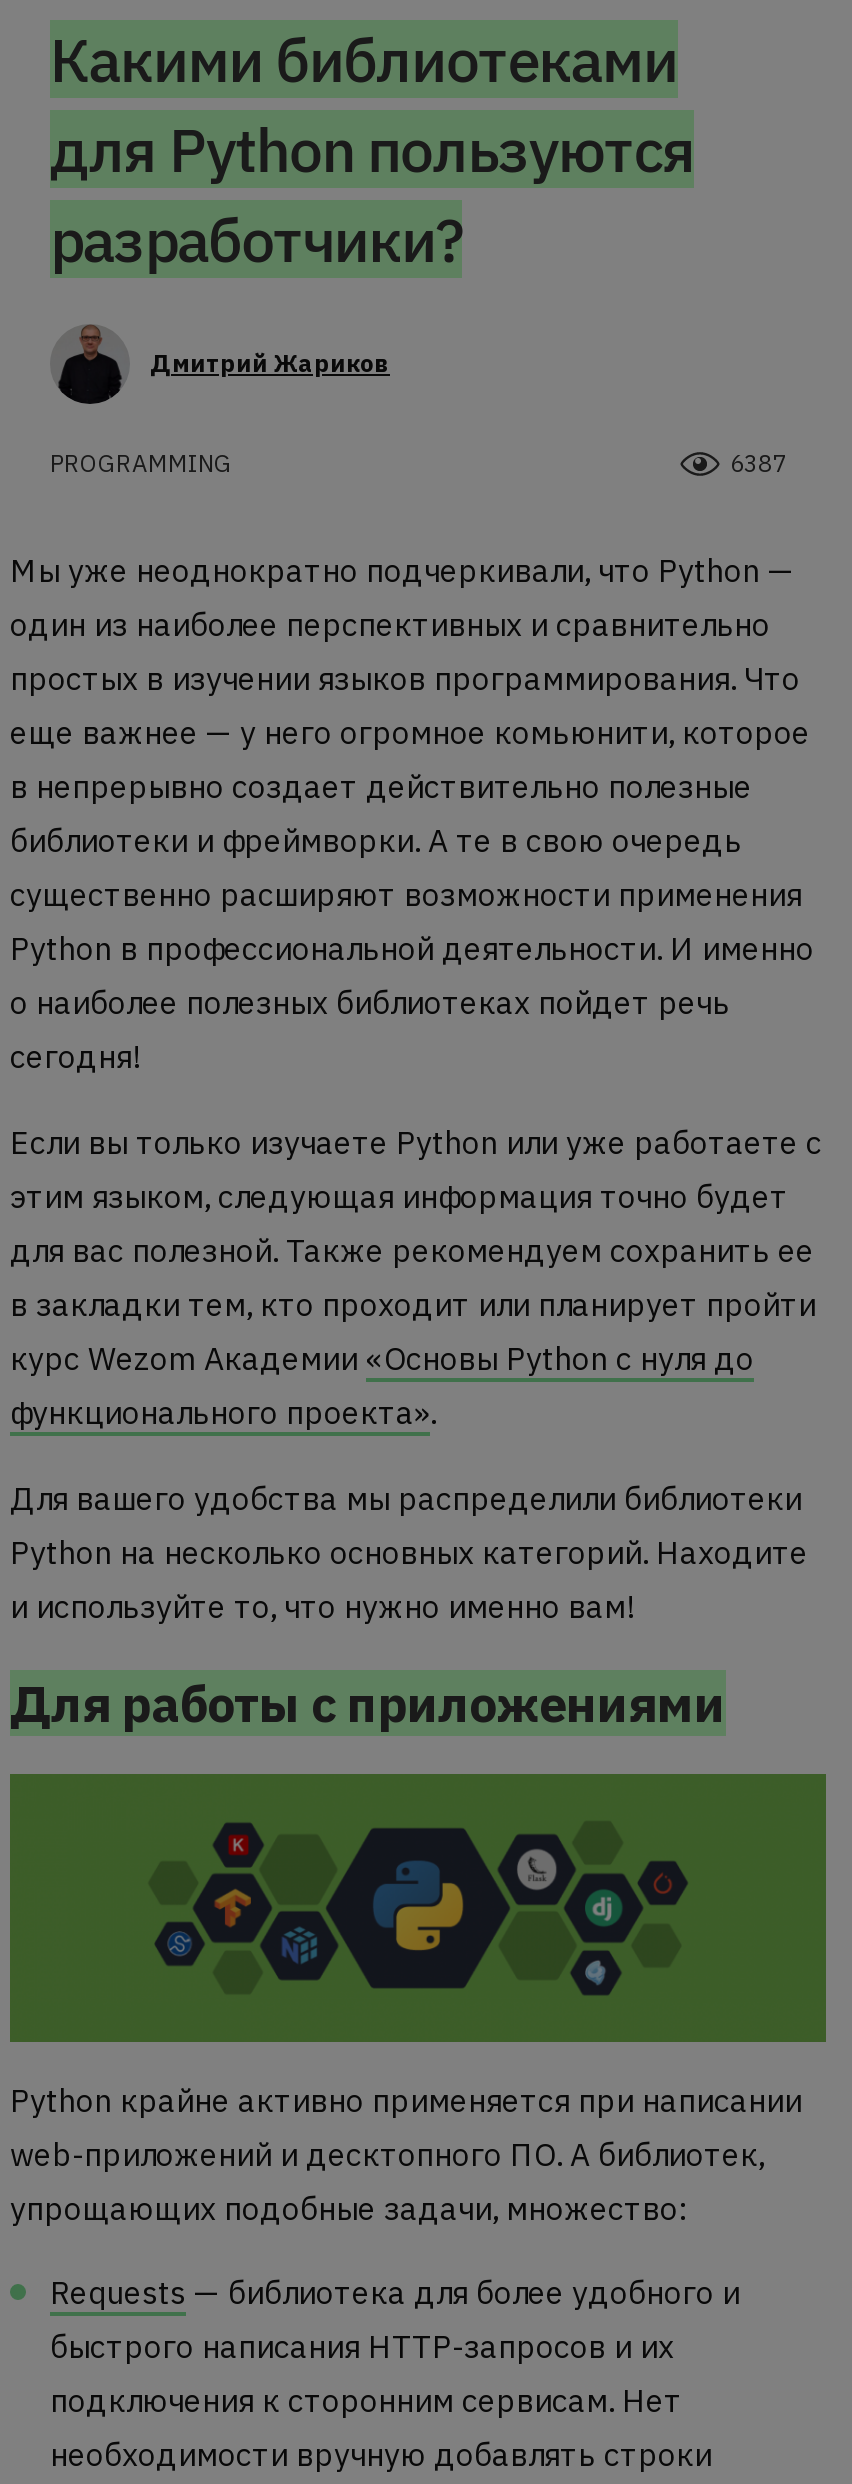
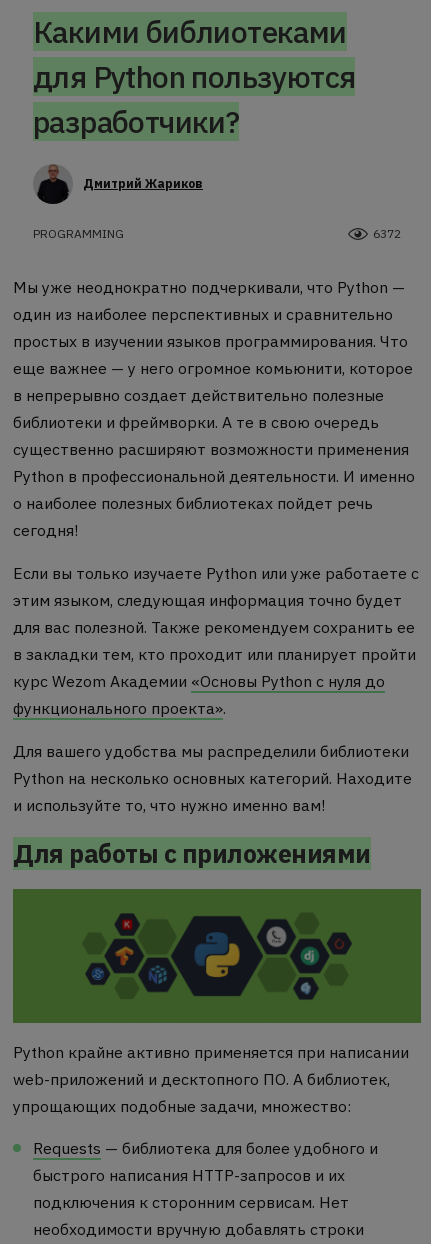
[730,448,786,478] 6387 -> [373,226,401,241] 6372

